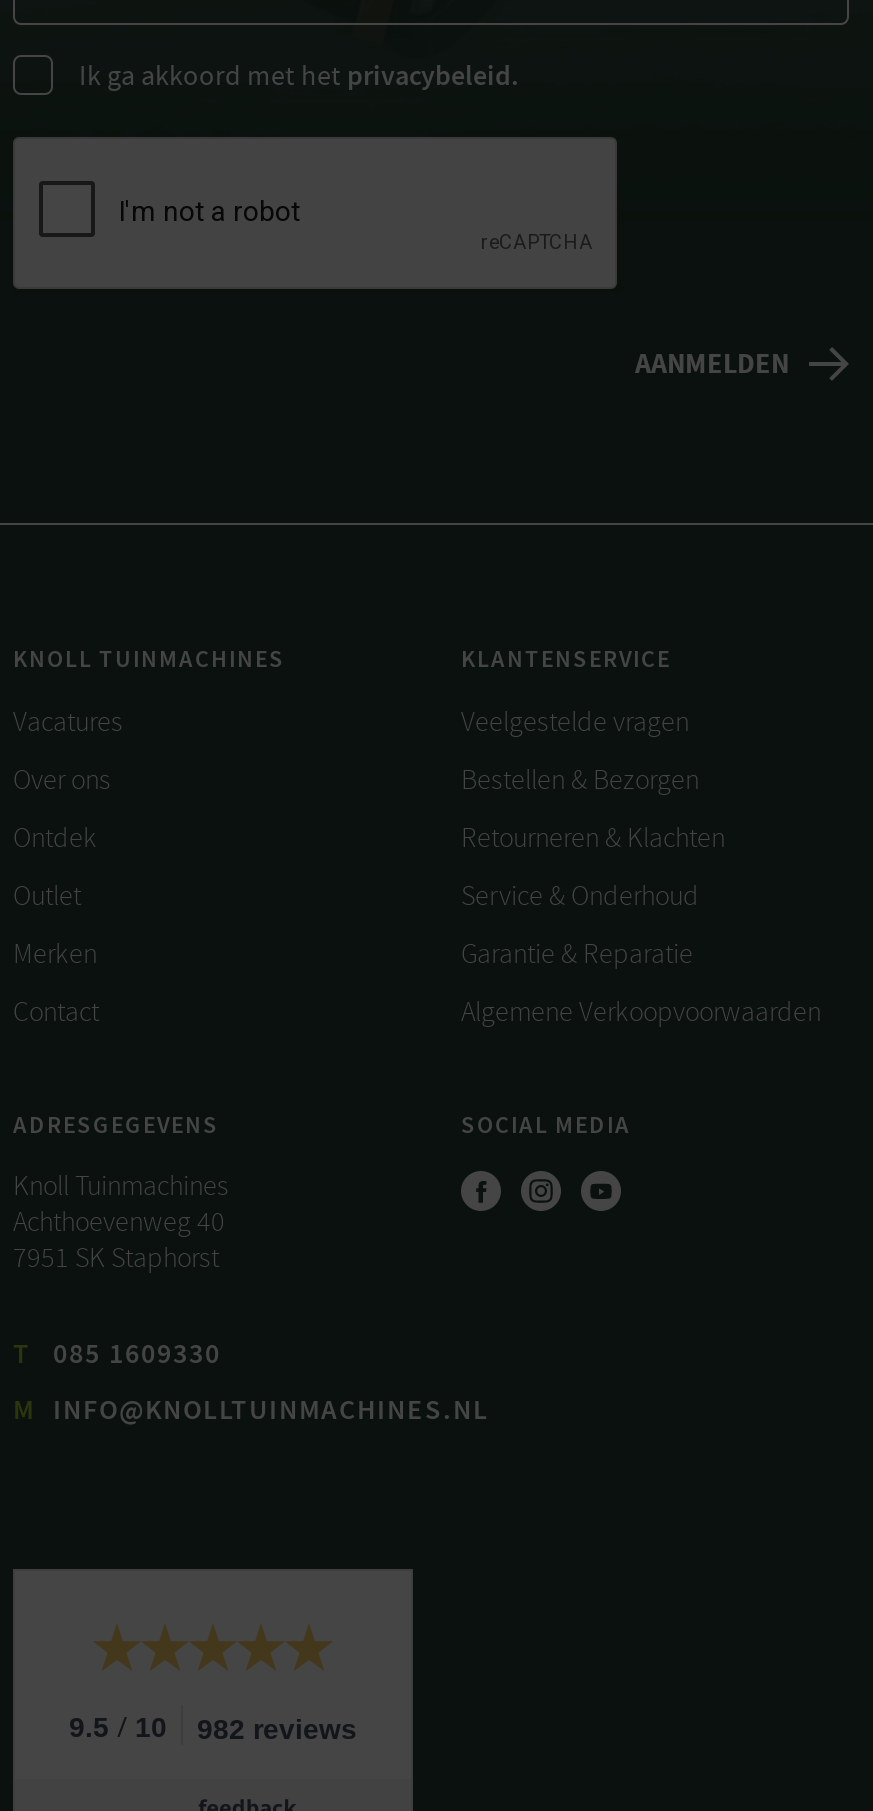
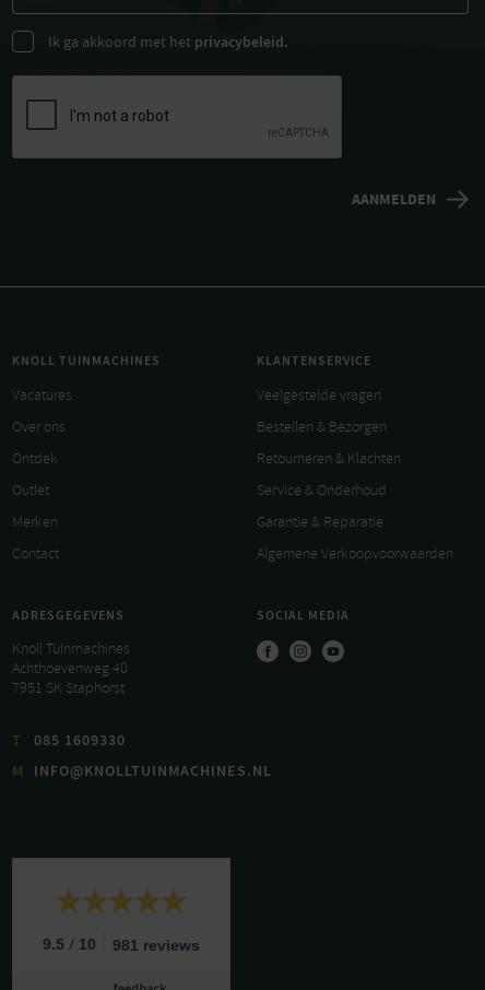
[69,1707,357,1745] 9.5 / 10 982 reviews -> [43,933,200,954] 9.5 / 10 981 reviews

